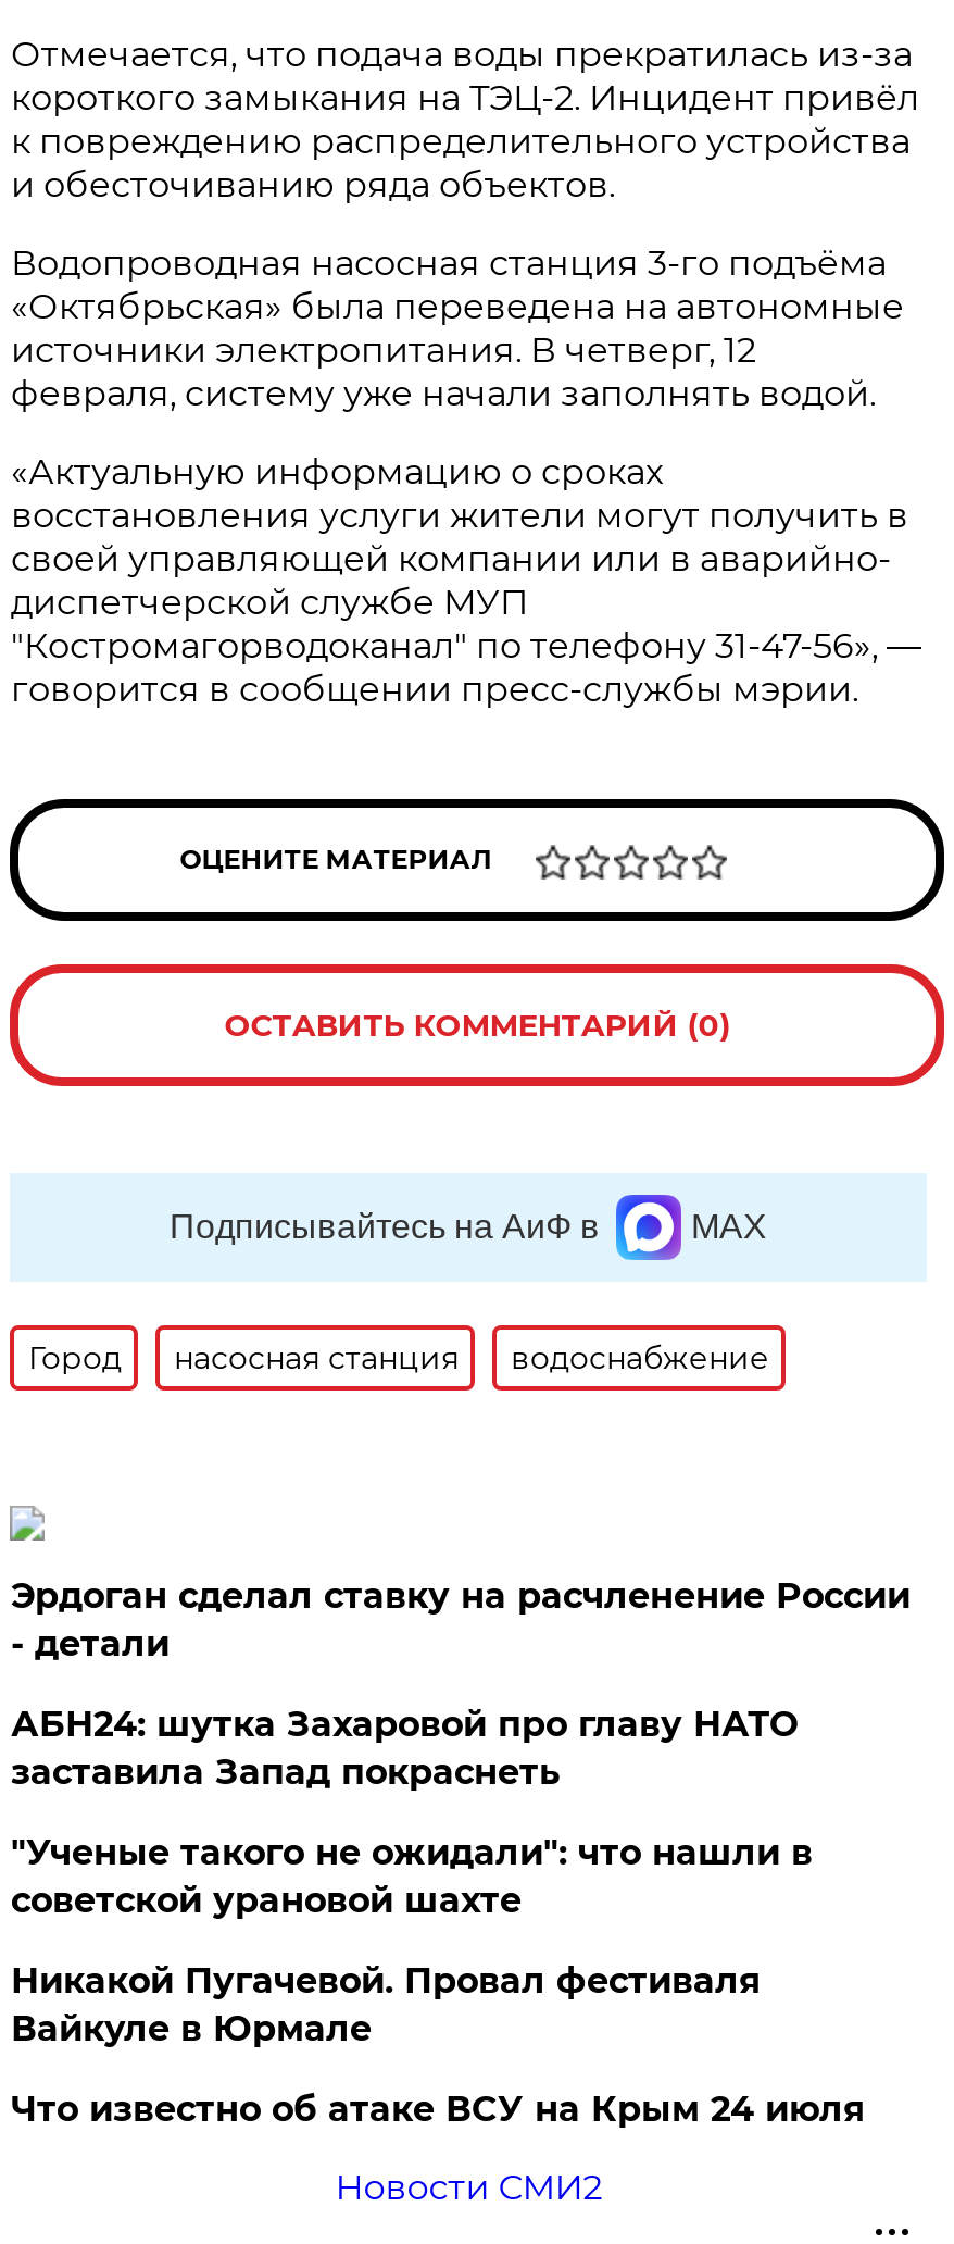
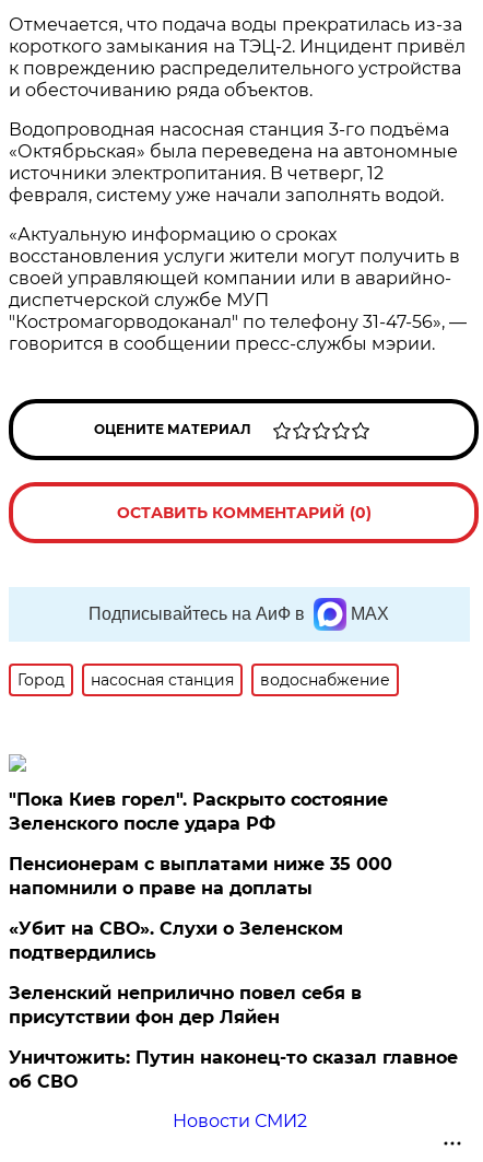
[11,1575,910,1665] Эрдоган сделал ставку на расчленение России | - детали -> [9,789,388,834] "Пока Киев горел". Раскрыто состояние | Зеленского после удара РФ
[11,1704,797,1793] АБН24: шутка Захаровой про главу НАТО | заставила Запад покраснеть -> [9,854,393,899] Пенсионерам с выплатами ниже 35 000 | напомнили о праве на доплаты
[11,1832,813,1921] "Ученые такого не ожидали": что нашли в | советской урановой шахте -> [9,918,344,963] «Убит на СВО». Слухи о Зеленском | подтвердились
[11,1960,760,2049] Никакой Пугачевой. Провал фестиваля | Вайкуле в Юрмале -> [9,983,362,1028] Зеленский неприлично повел cебя в | присутствии фон дер Ляйен
[11,2089,865,2130] Что известно об атаке ВСУ на Крым 24 июля -> [9,1047,458,1092] Уничтожить: Путин наконец-то сказал главное | об СВО

